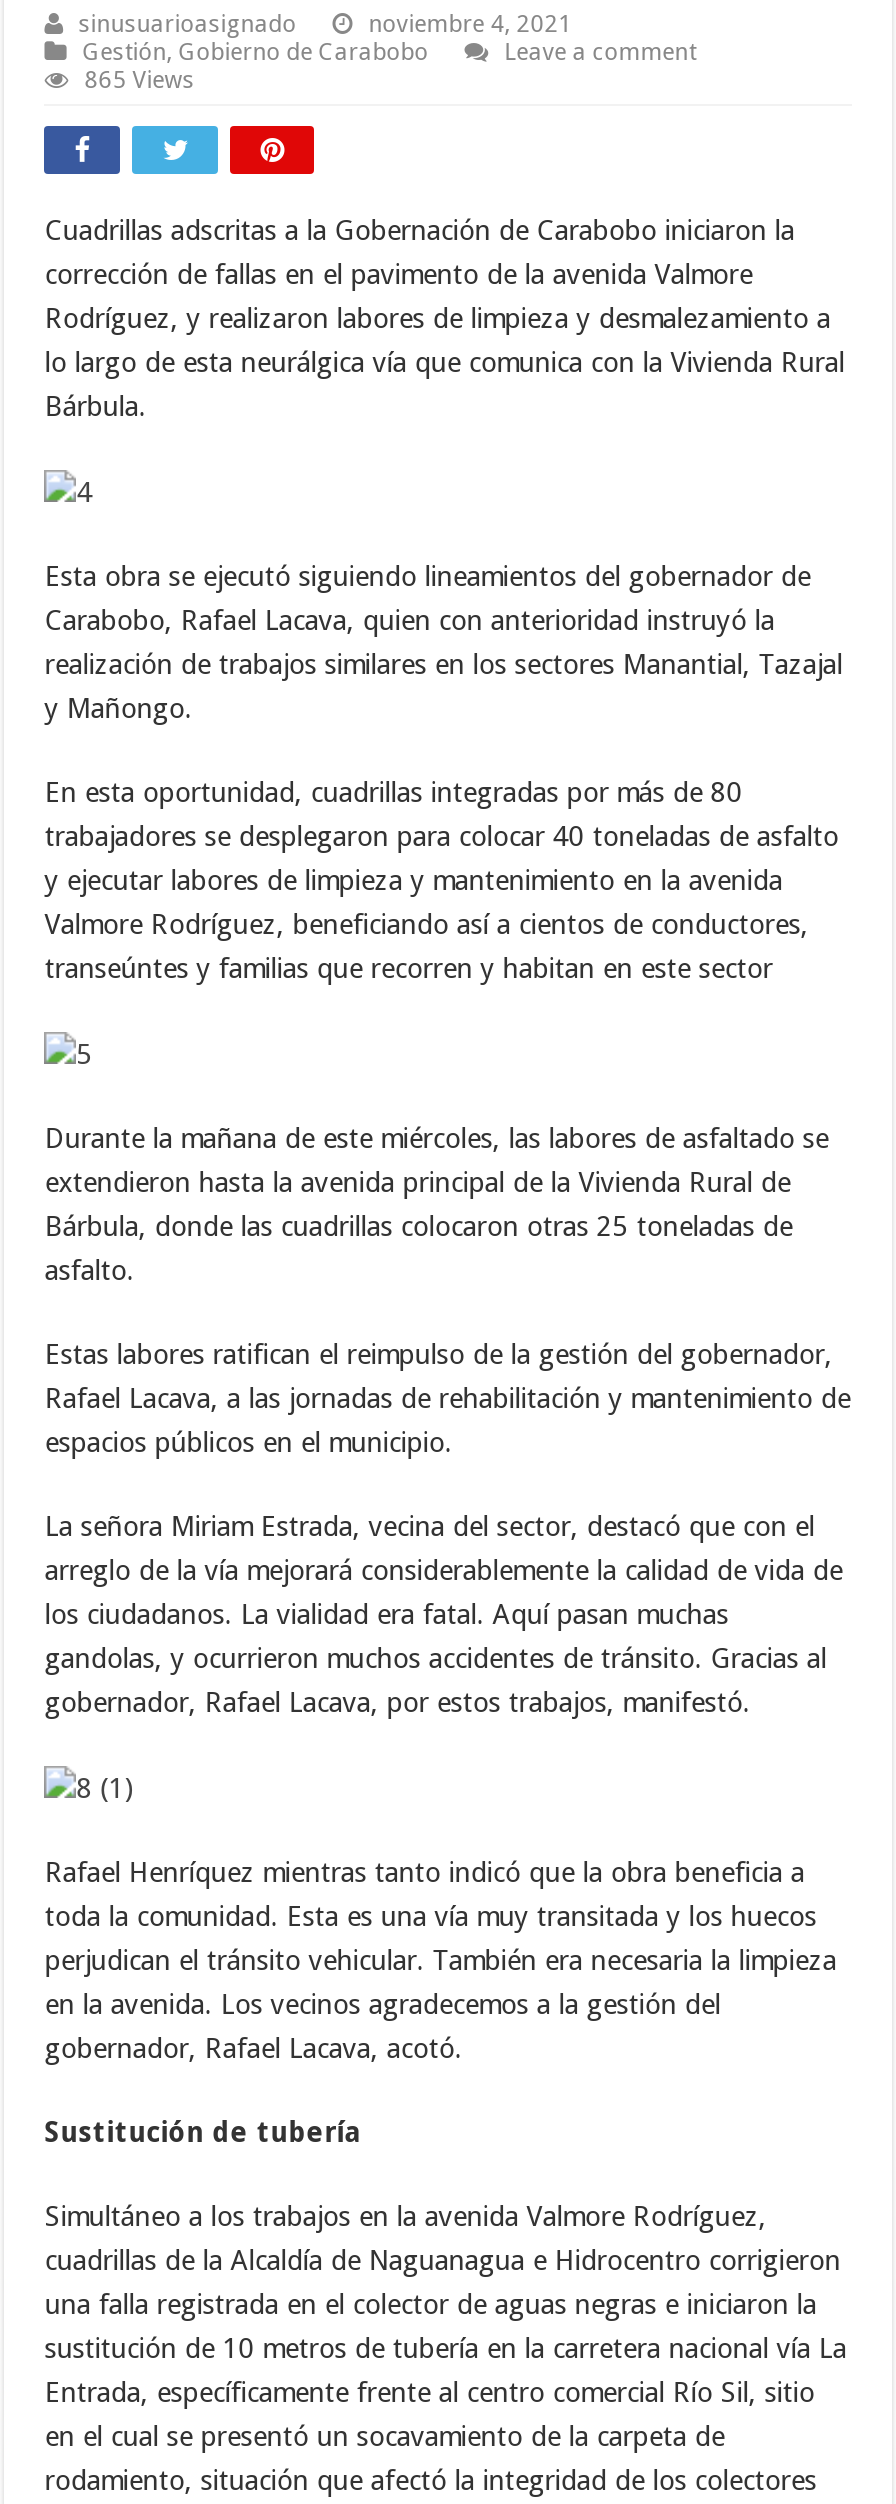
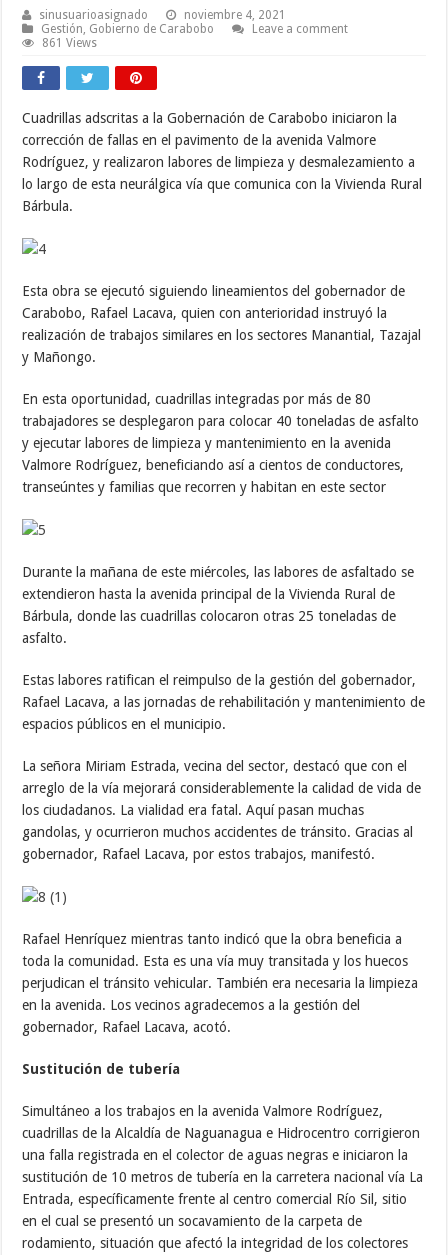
[84,65,194,93] 865 Views -> [42,35,97,49] 861 Views

